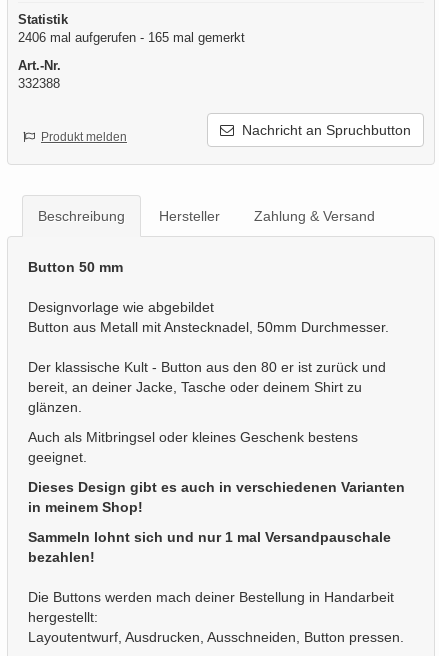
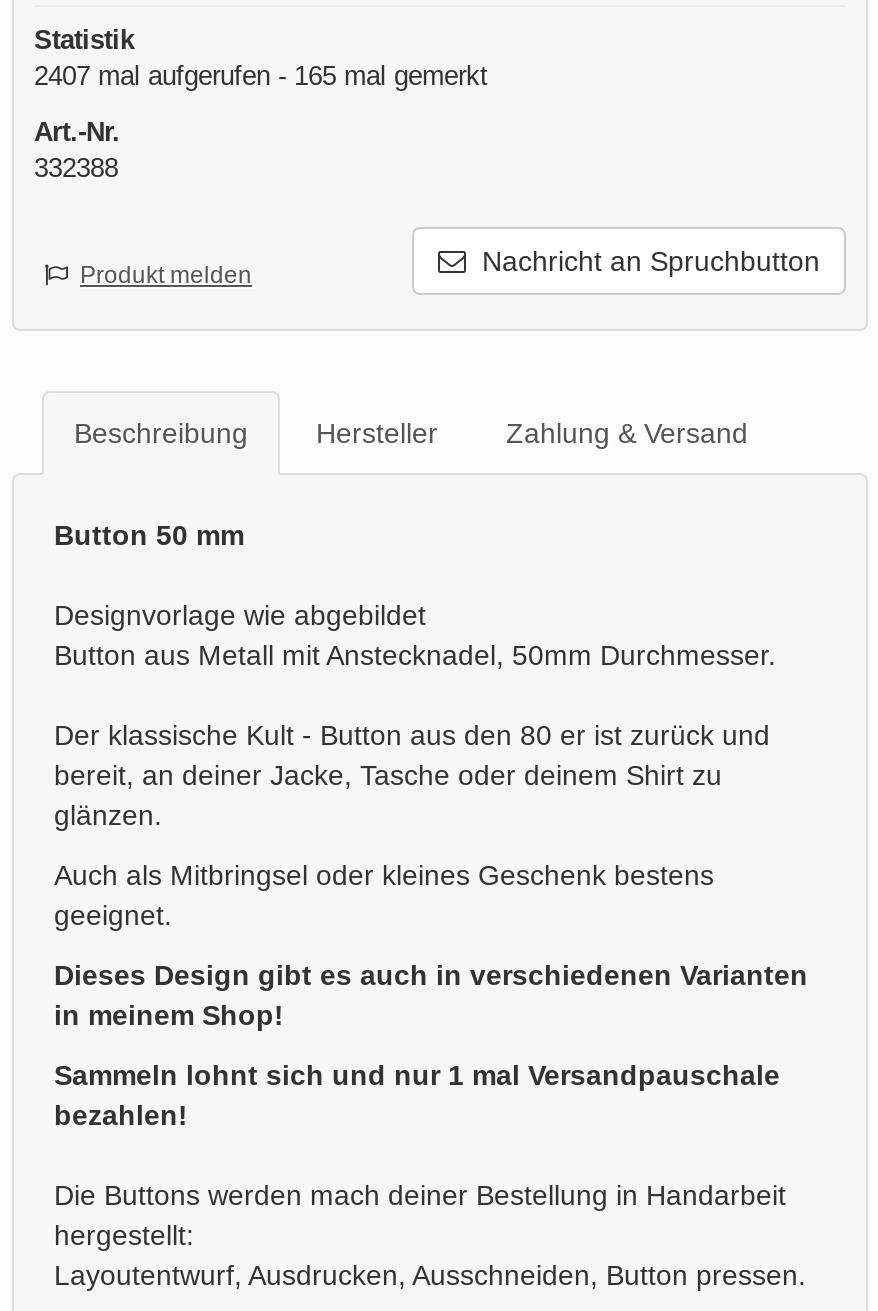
[18,30,245,45] 2406 mal aufgerufen - 165 mal gemerkt -> [34,62,488,92] 2407 mal aufgerufen - 165 mal gemerkt

